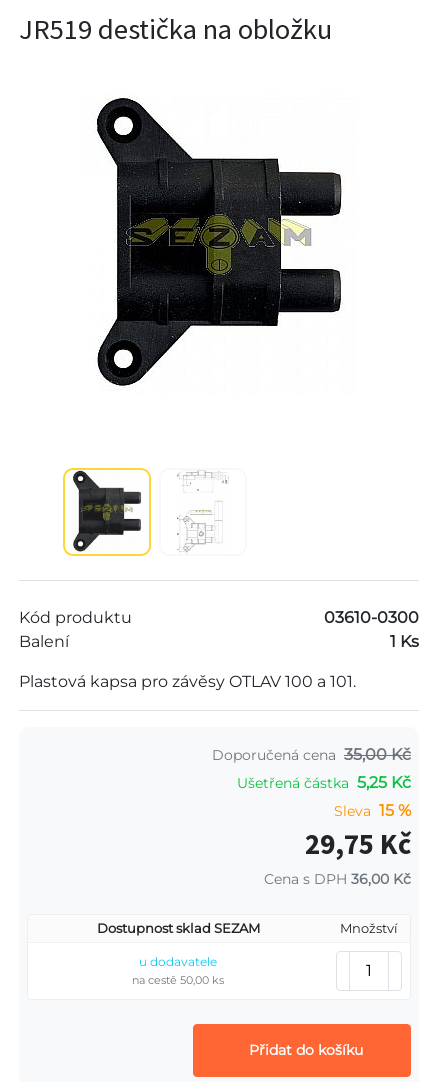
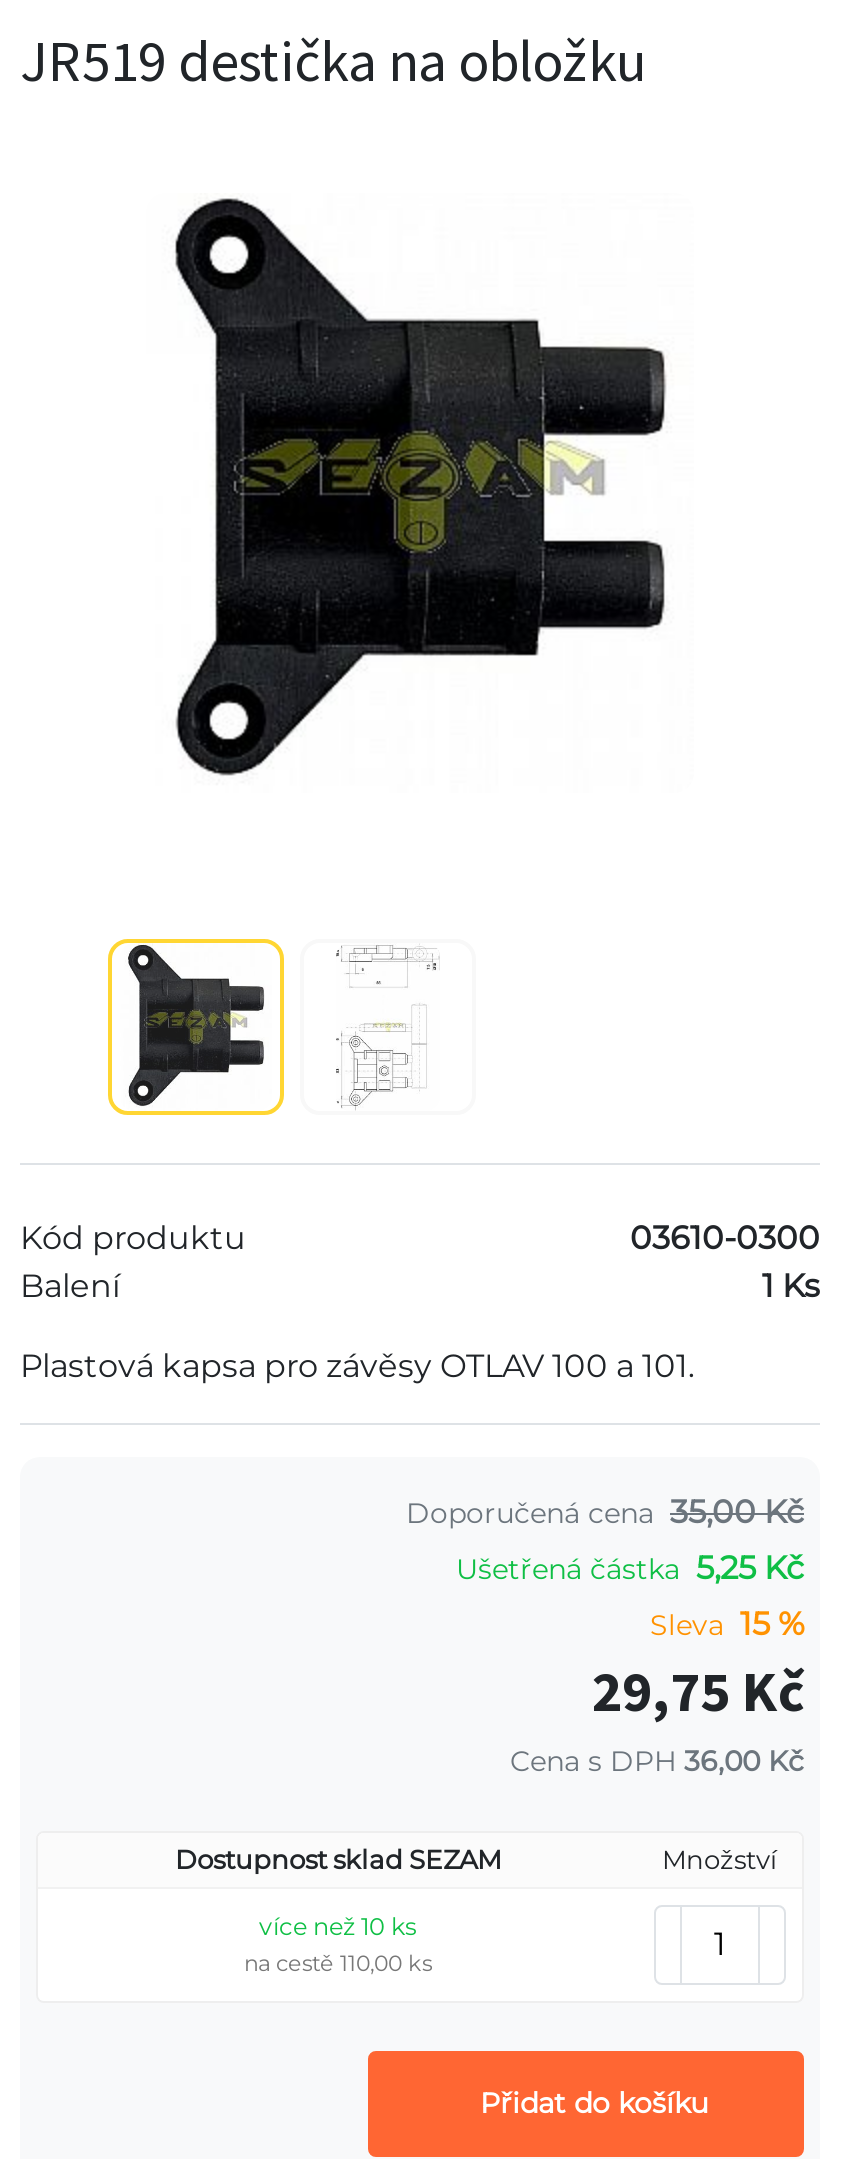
[132,954,224,987] u dodavatele | na cestě 50,00 ks -> [244,1910,432,1976] více než 10 ks | na cestě 110,00 ks

